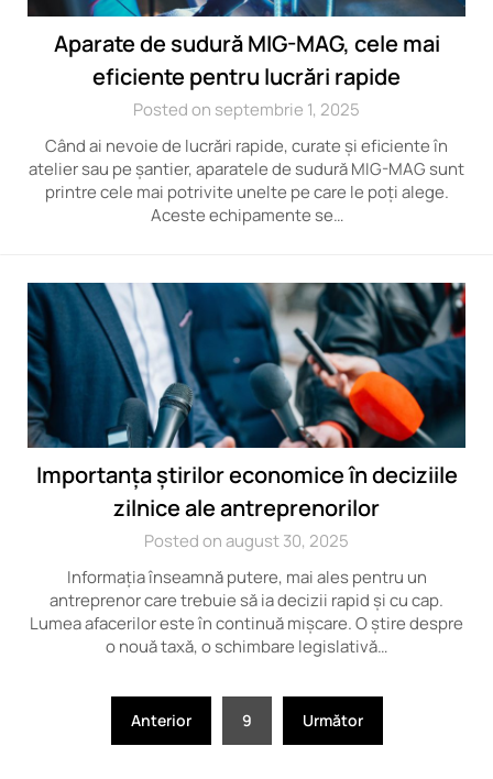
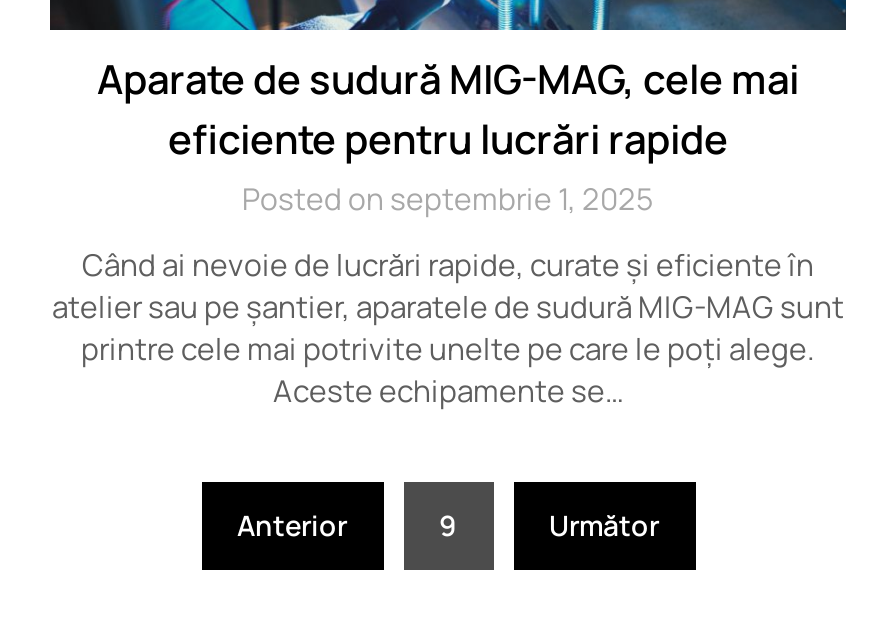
[26,265,467,658] [image] | Importanța știrilor economice în deciziile | zilnice ale antreprenorilor | Posted on august 30, 2025 | Informația înseamnă putere, mai ales pentru un | antreprenor care trebuie să ia decizii rapid și cu cap. | Lumea afacerilor este în continuă mișcare. O știre despre | o nouă taxă, o schimbare legislativă… -> none

